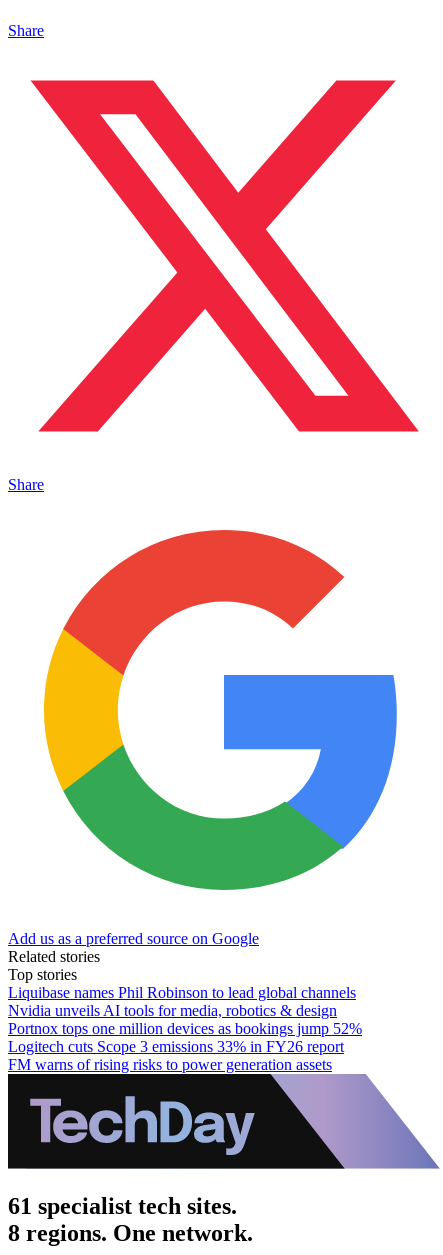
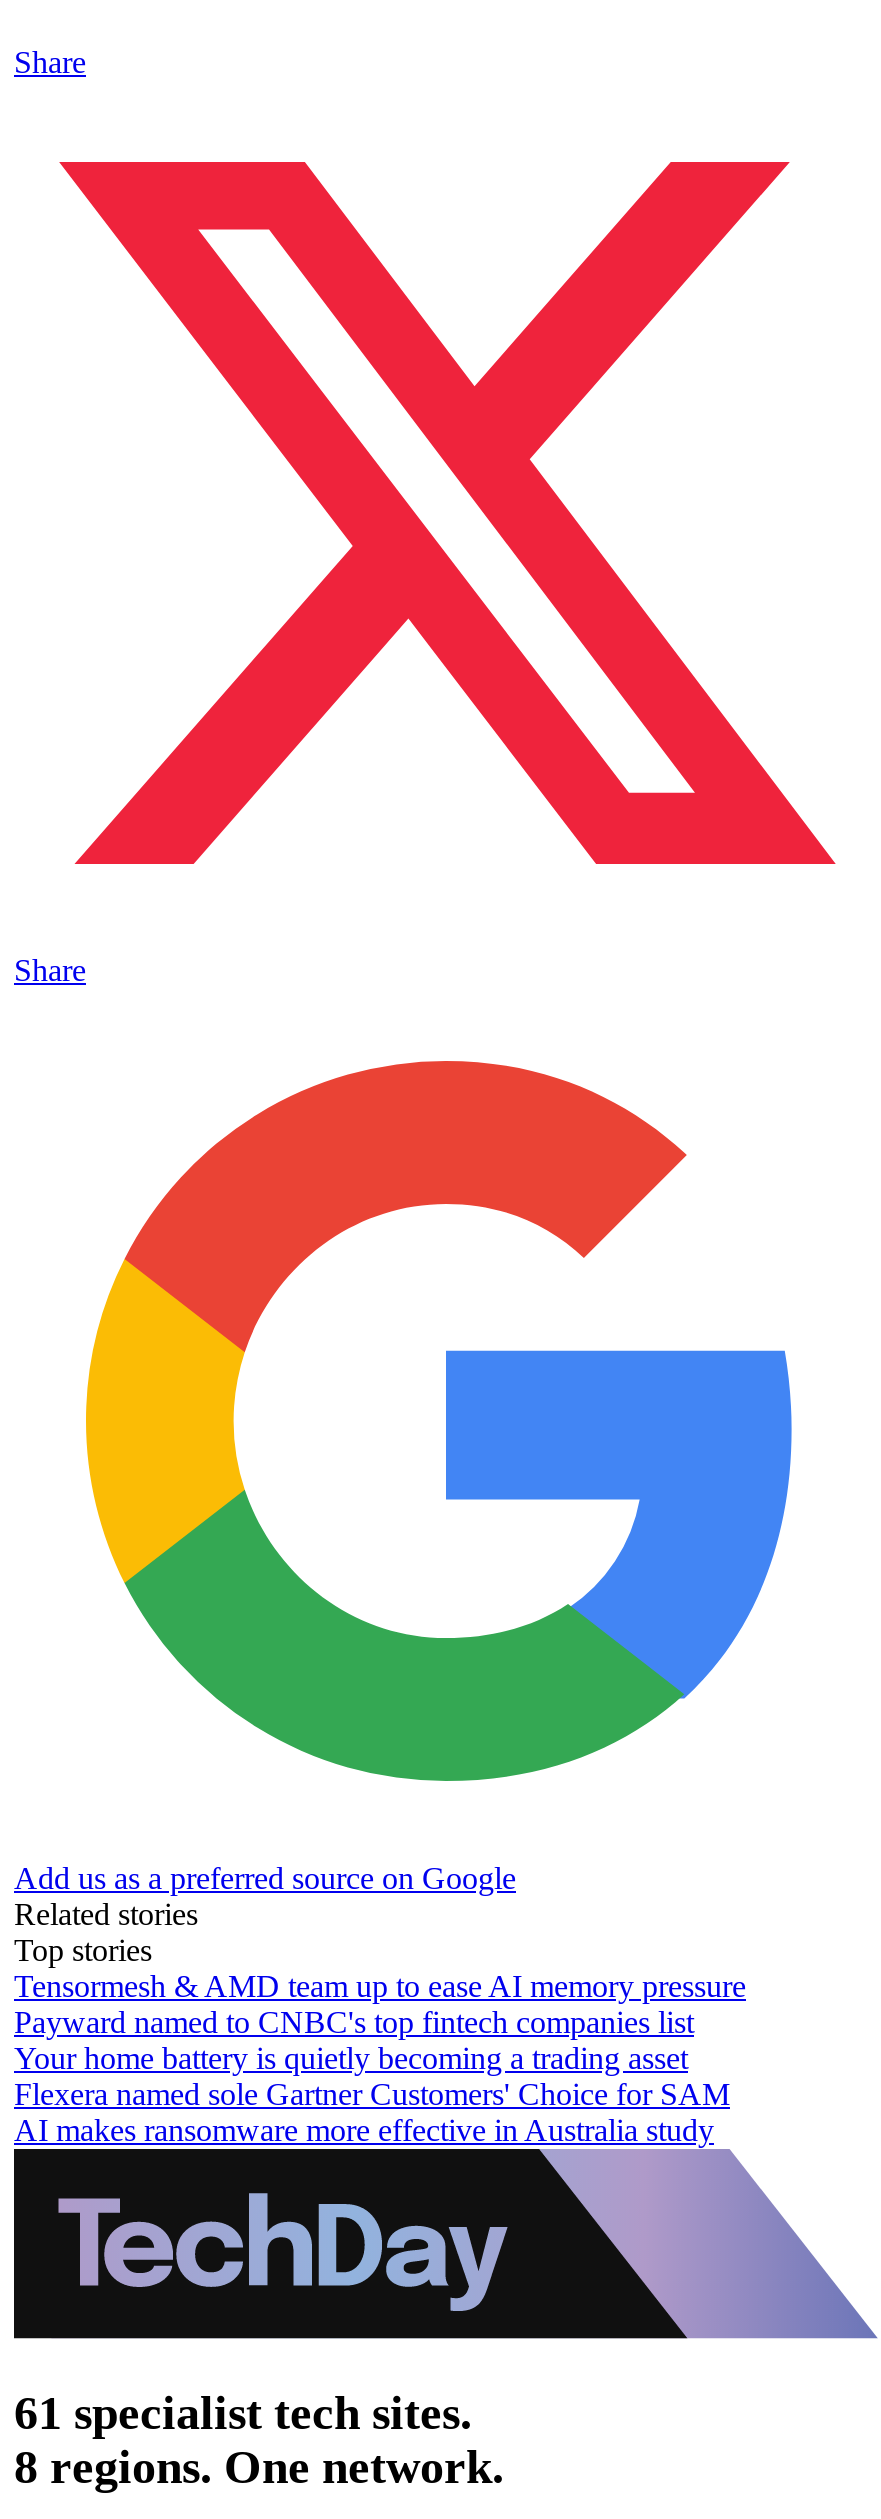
[8,983,362,1072] Liquibase names Phil Robinson to lead global channels | Nvidia unveils AI tools for media, robotics & design | Portnox tops one million devices as bookings jump 52% | Logitech cuts Scope 3 emissions 33% in FY26 report | FM warns of rising risks to power generation assets -> [14,1968,746,2146] Tensormesh & AMD team up to ease AI memory pressure | Payward named to CNBC's top fintech companies list | Your home battery is quietly becoming a trading asset | Flexera named sole Gartner Customers' Choice for SAM | AI makes ransomware more effective in Australia study

